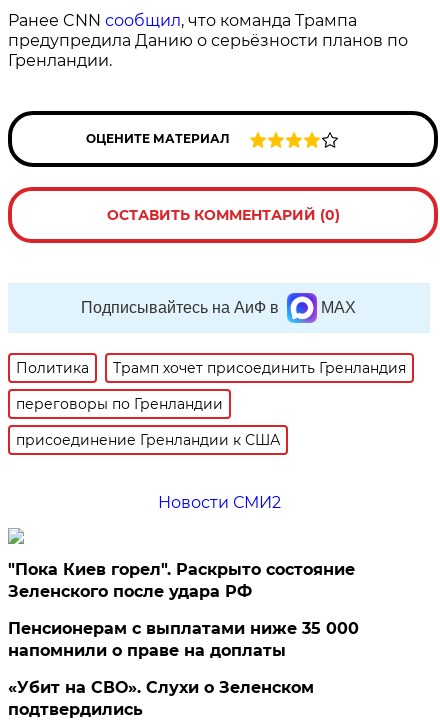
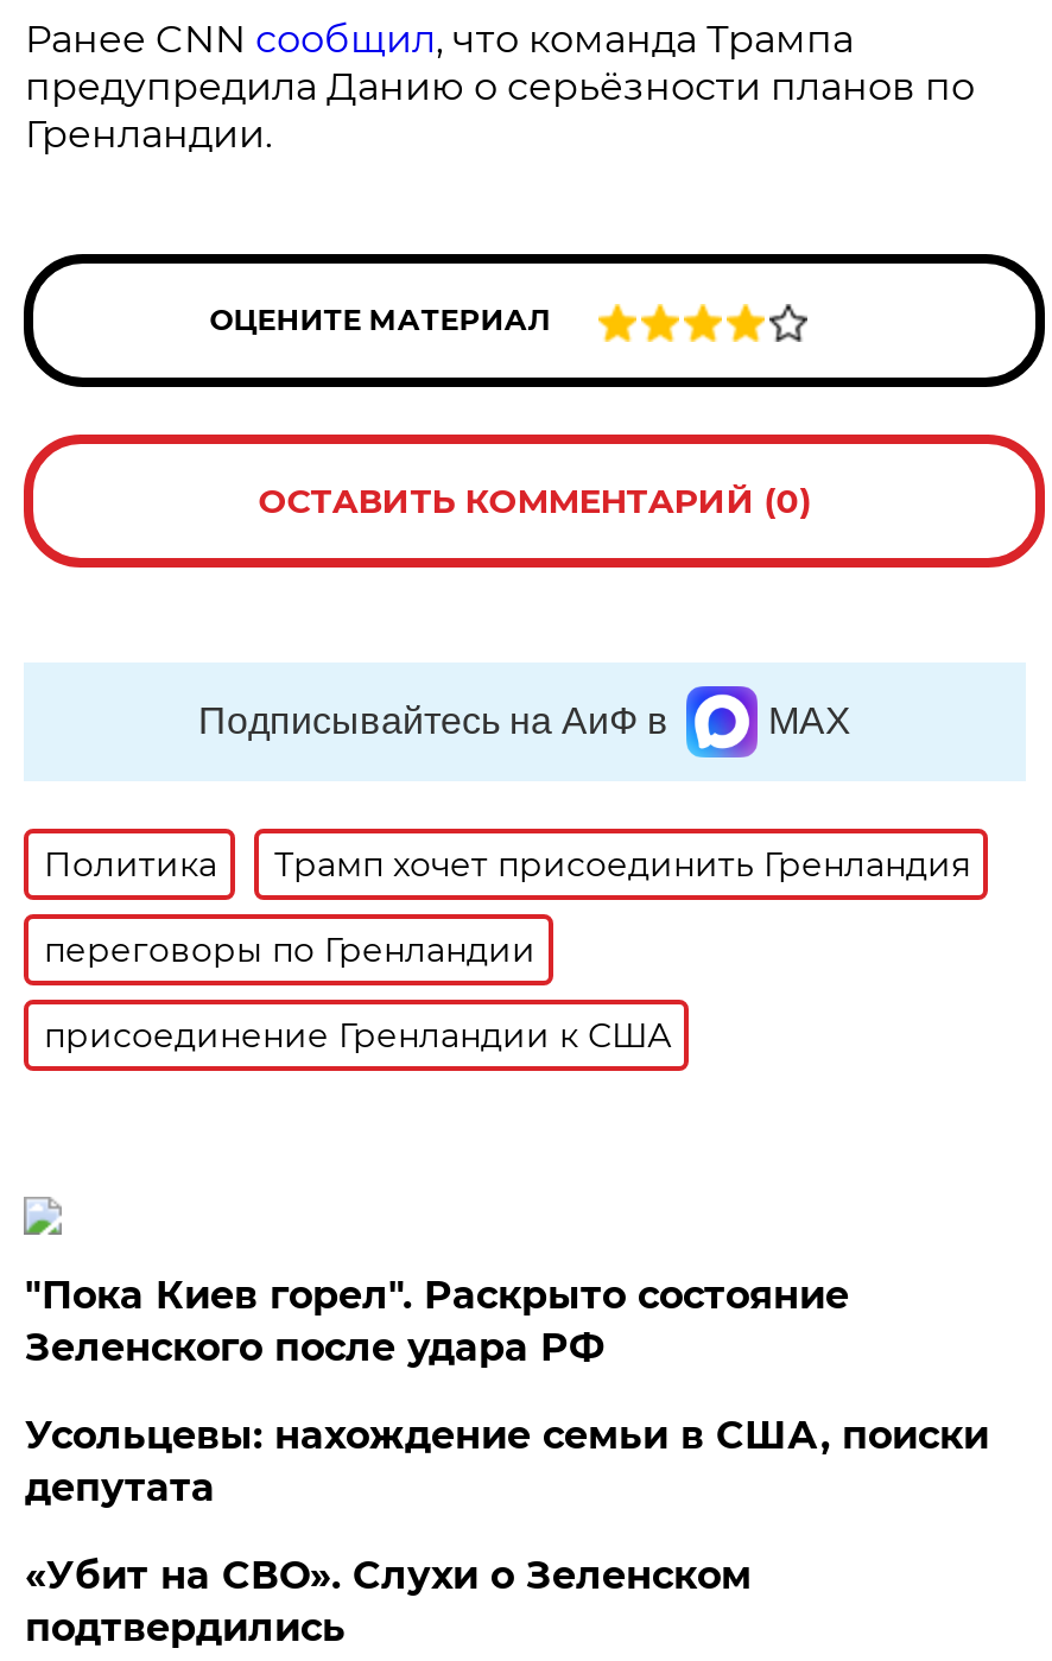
[158,493,281,512] Новости СМИ2 -> none
[8,619,359,660] Пенсионерам с выплатами ниже 35 000 | напомнили о праве на доплаты -> [25,1413,989,1510] Усольцевы: нахождение семьи в США, поиски | депутата

